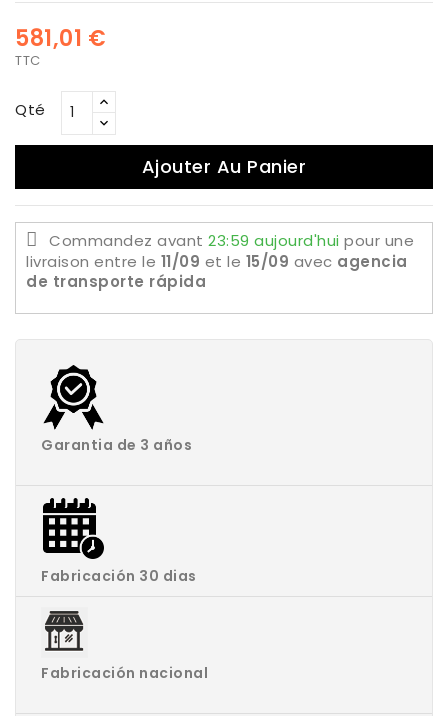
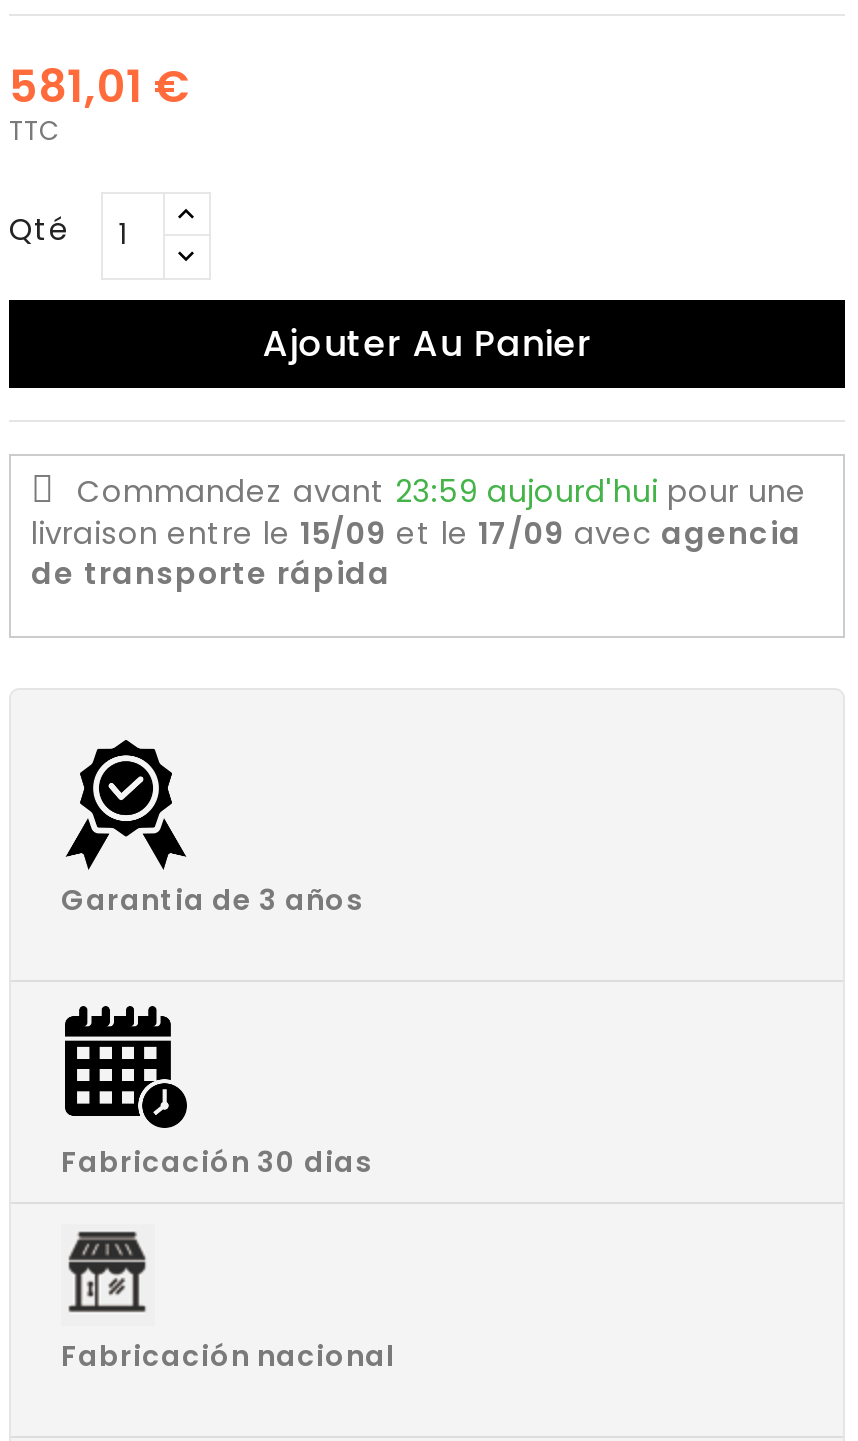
[26,250,407,271] livraison entre le 11/09 et le 15/09 avec agencia -> [31,511,802,553] livraison entre le 15/09 et le 17/09 avec agencia

